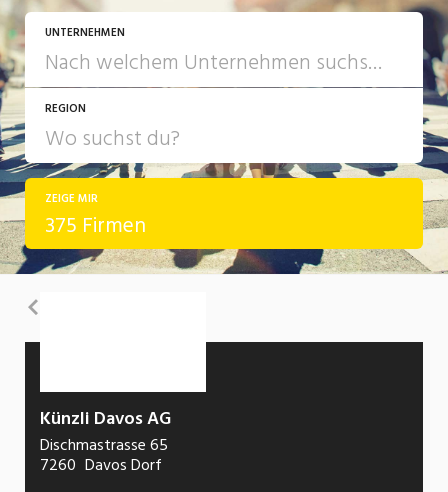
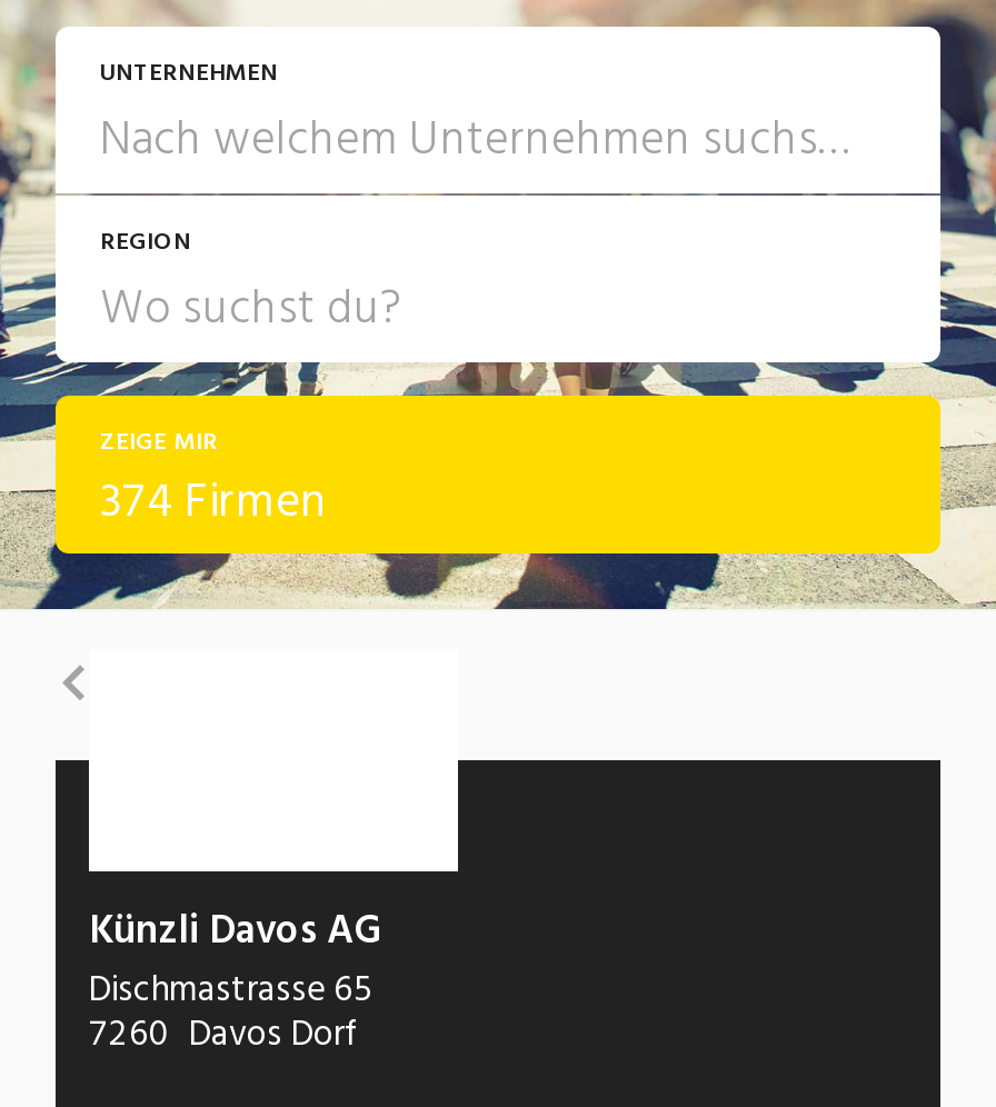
[45,209,146,243] 375 Firmen -> [100,465,327,540] 374 Firmen

